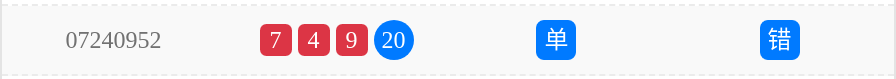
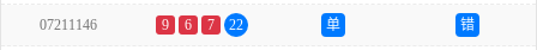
[66,26,320,54] 07240952 | 7 | 4 -> [39,17,97,33] 07211146
[382,26,406,54] 20 -> [184,17,243,33] 6 | 7 | 22

